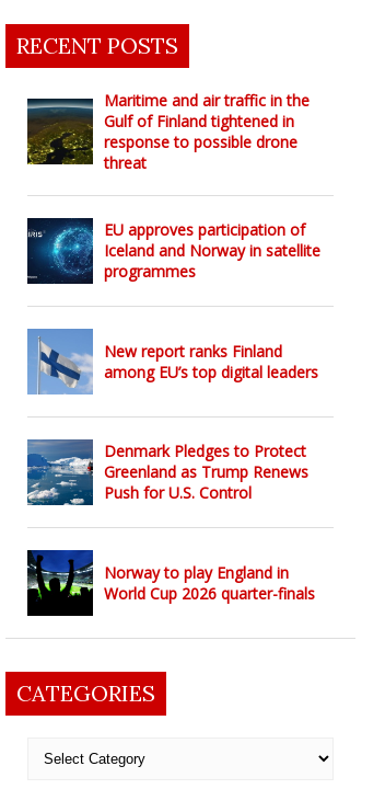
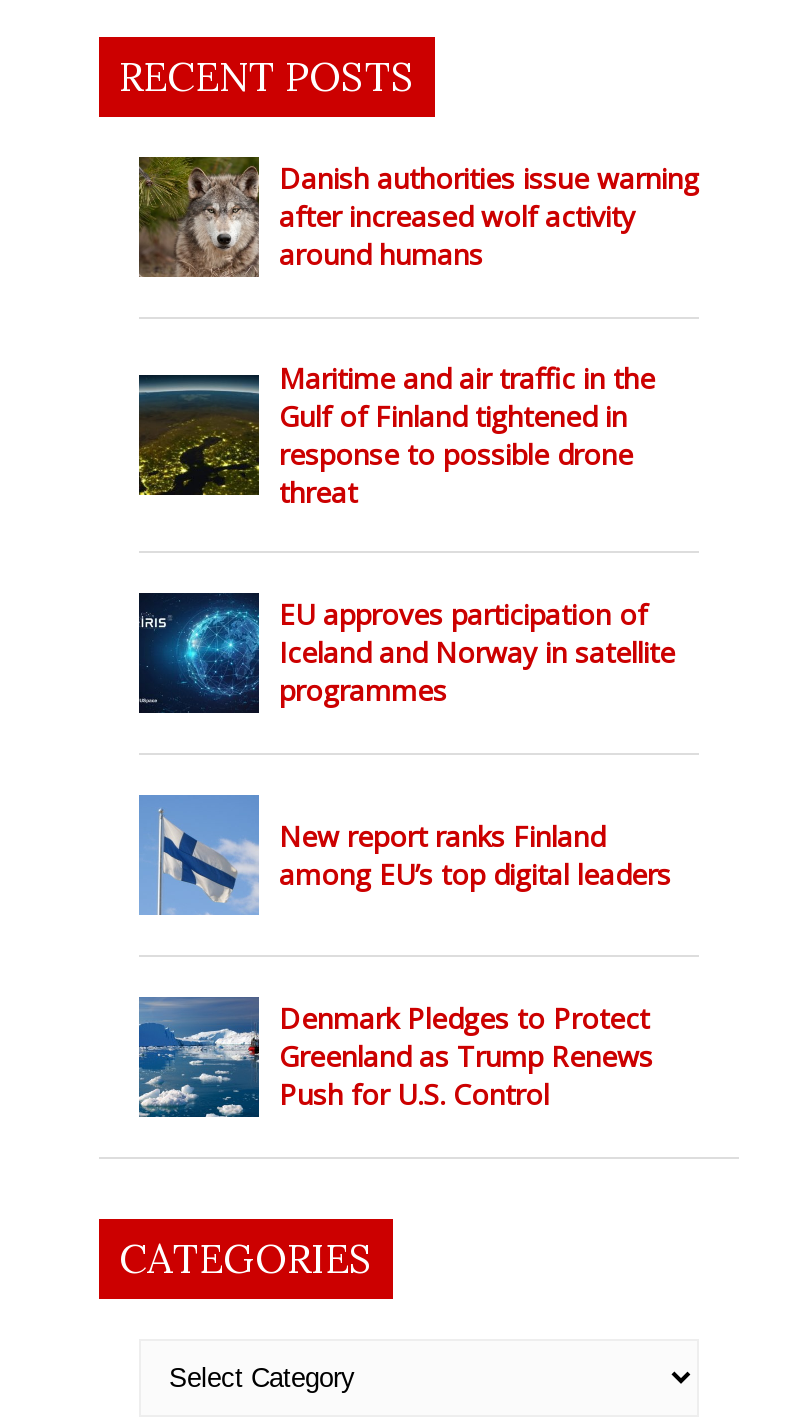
none -> [137,155,699,293] [image] | Danish authorities issue warning | after increased wolf activity | around humans
moved [25,90,320,503] -> [135,359,675,1113]: [image] | Maritime and air traffic in the | Gulf of Finland tightened in | ... | Greenland as Trump Renews | Push for U.S. Control
[26,549,315,617] [image] | Norway to play England in | World Cup 2026 quarter-finals -> none

